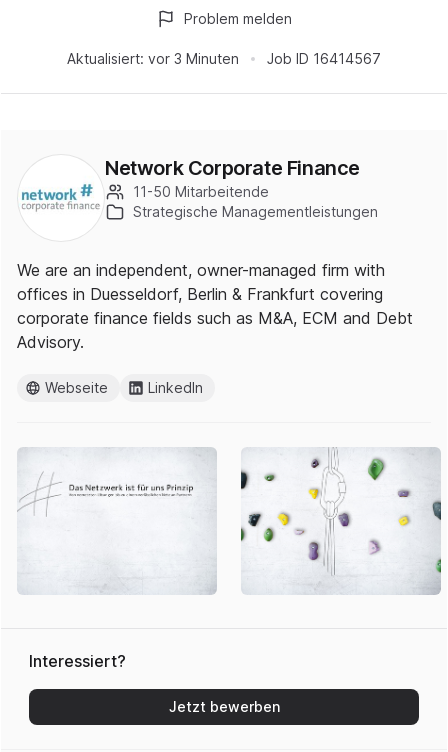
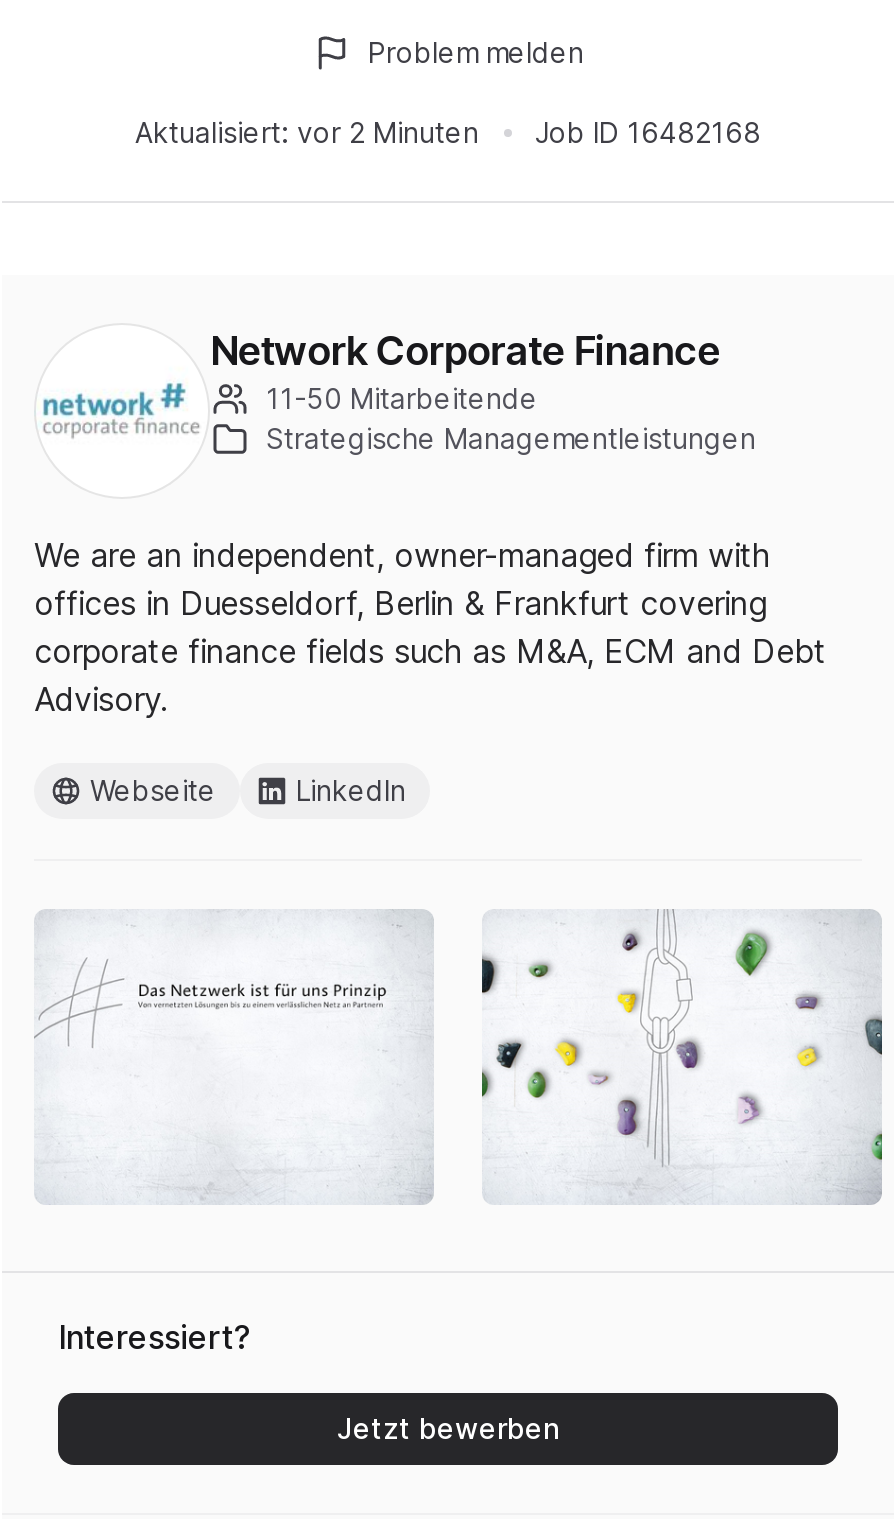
[67,50,239,67] Aktualisiert: vor 3 Minuten -> [135,115,479,149] Aktualisiert: vor 2 Minuten
[267,50,381,67] Job ID 16414567 -> [535,115,761,149] Job ID 16482168

